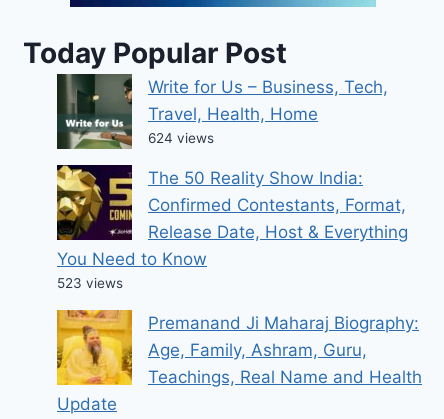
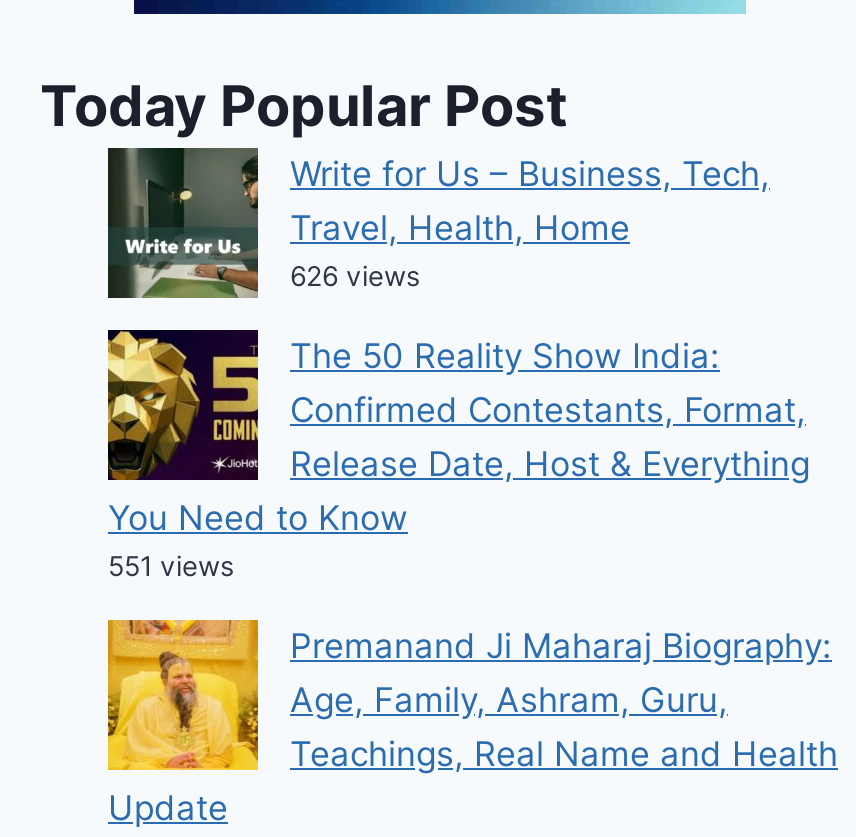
[148,130,214,146] 624 views -> [290,260,420,292] 626 views
[57,275,123,291] 523 views -> [108,550,234,582] 551 views

